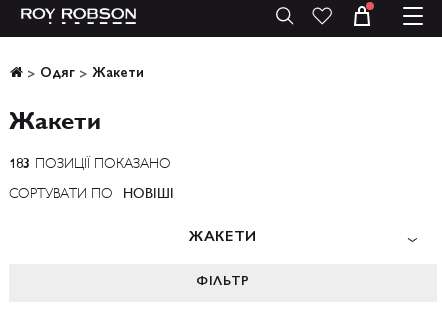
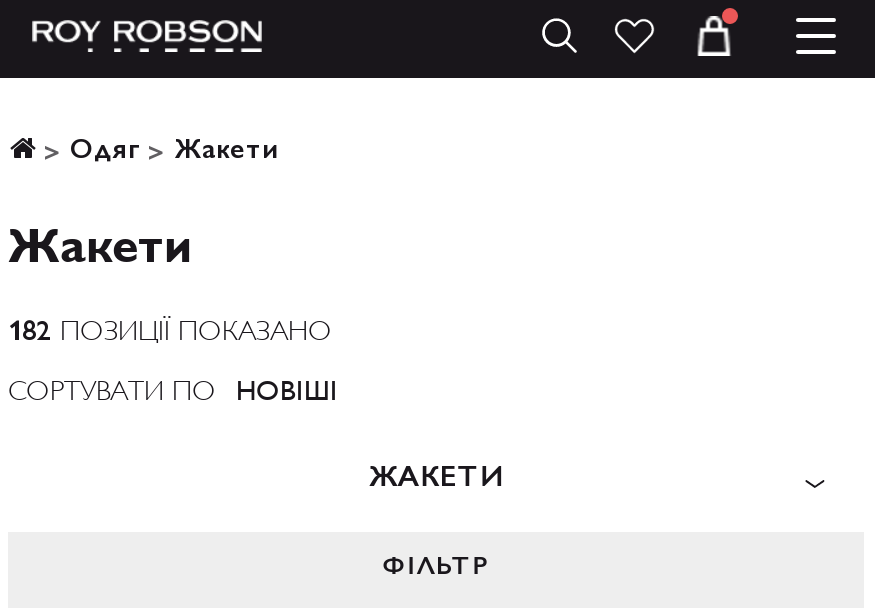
[9,153,171,173] 183 ПОЗИЦІЇ ПОКАЗАНO -> [8,310,332,350] 182 ПОЗИЦІЇ ПОКАЗАНO

